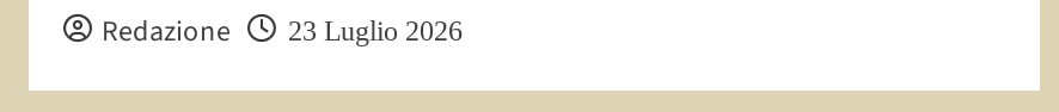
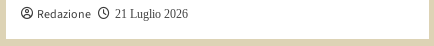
[102,12,463,53] Redazione 23 Luglio 2026 -> [36,6,187,23] Redazione 21 Luglio 2026

